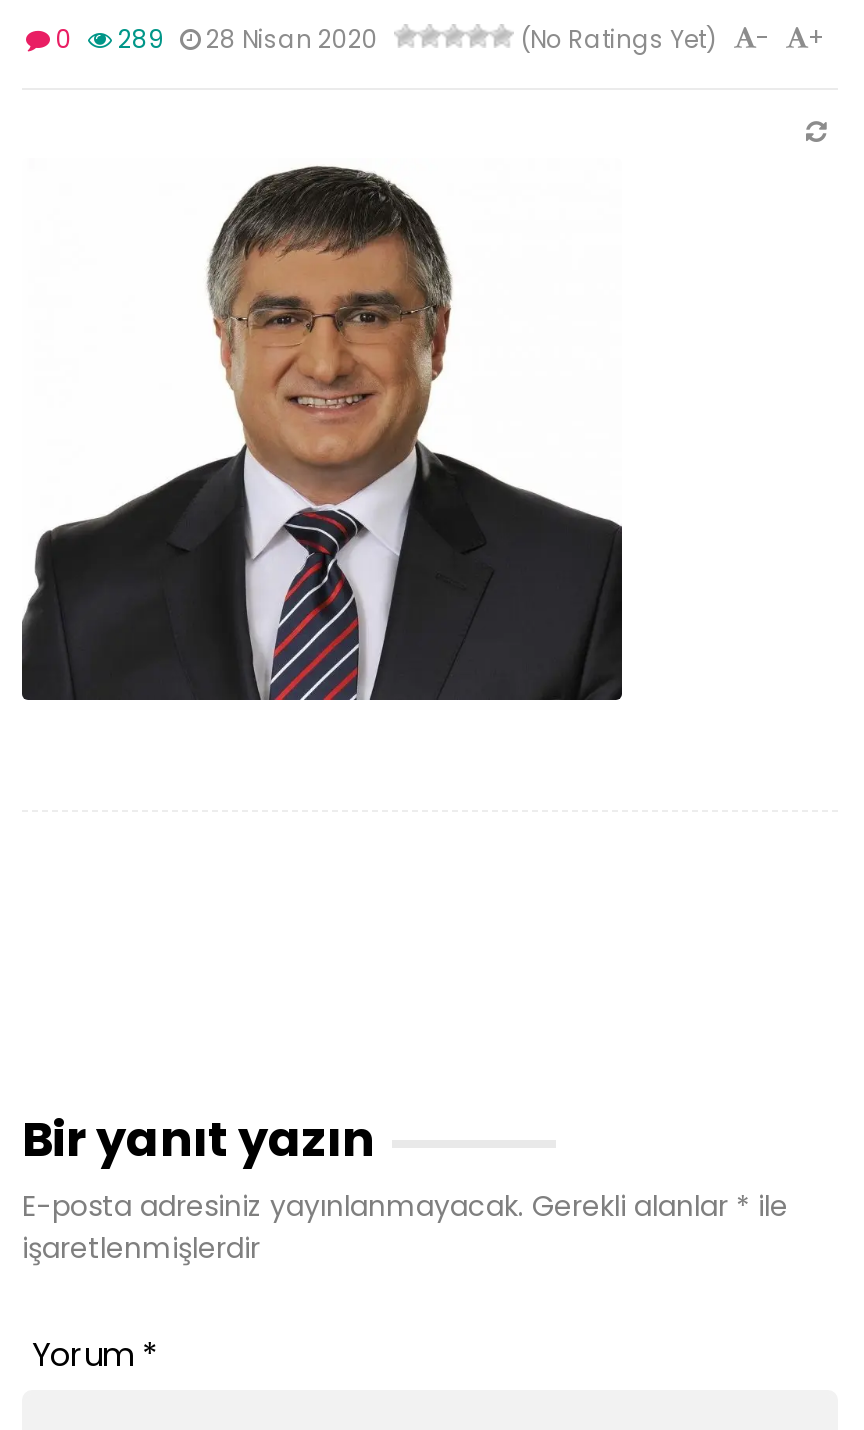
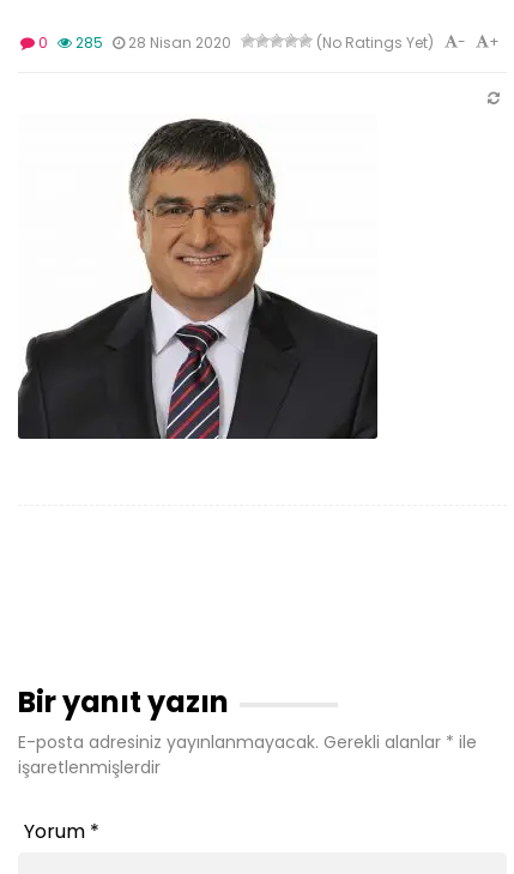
[50,23,378,57] 0 289 28 Nisan 2020 -> [35,33,231,53] 0 285 28 Nisan 2020

